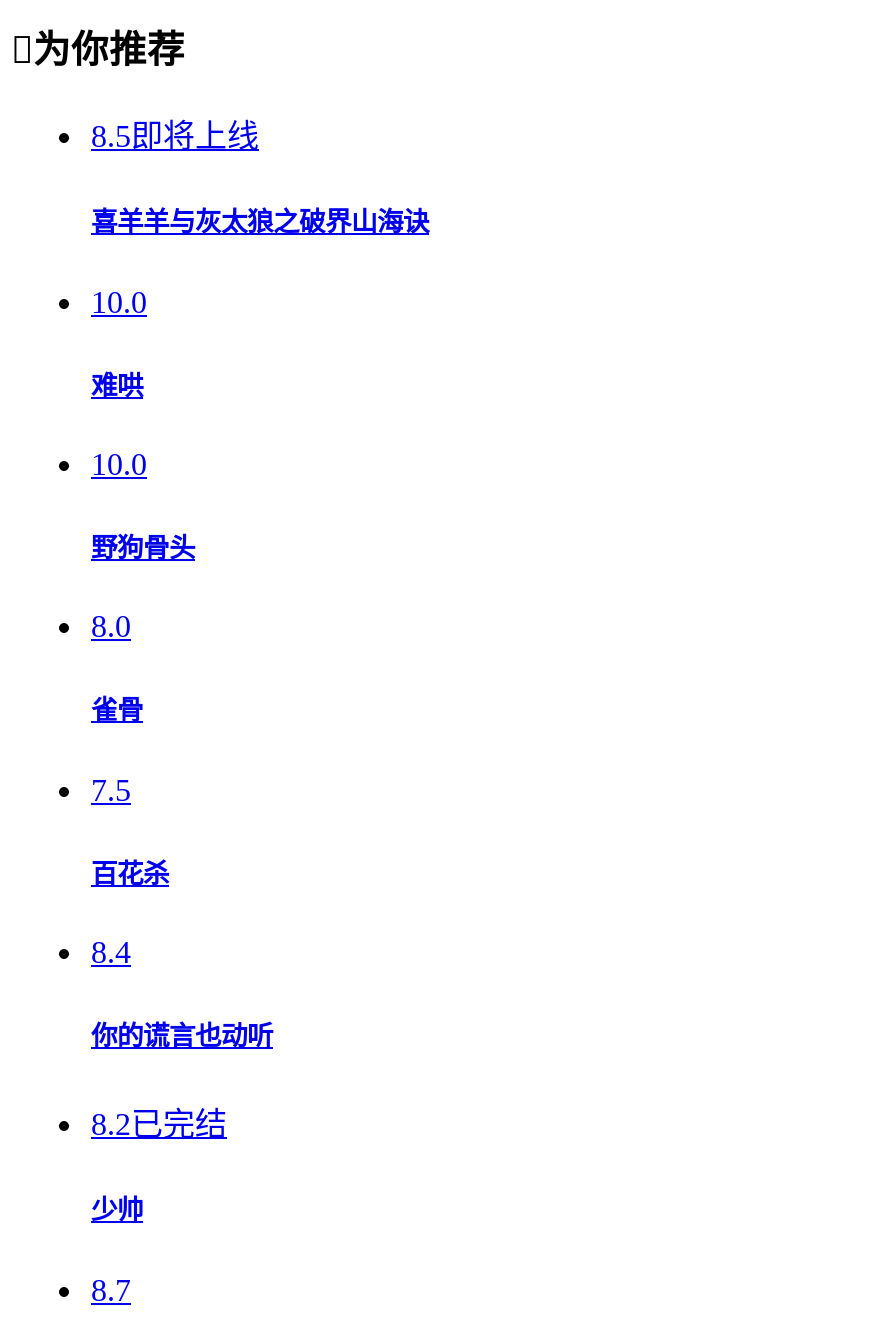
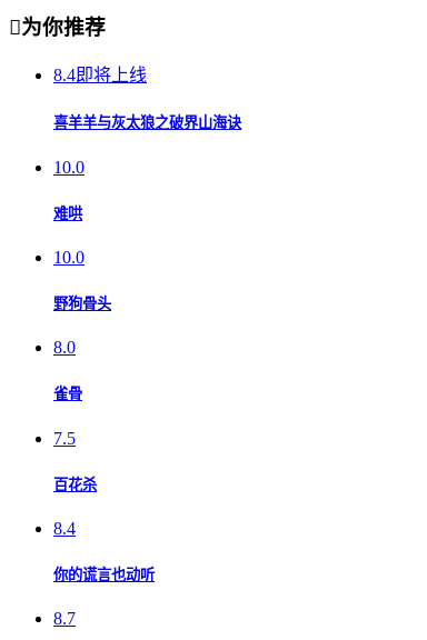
[91,119,259,153] 8.5即将上线 -> [53,66,147,85] 8.4即将上线
[91,1108,227,1226] 8.2已完结 | 少帅 -> none

